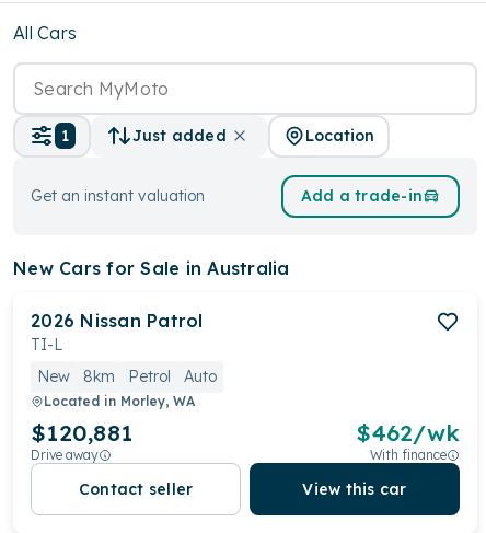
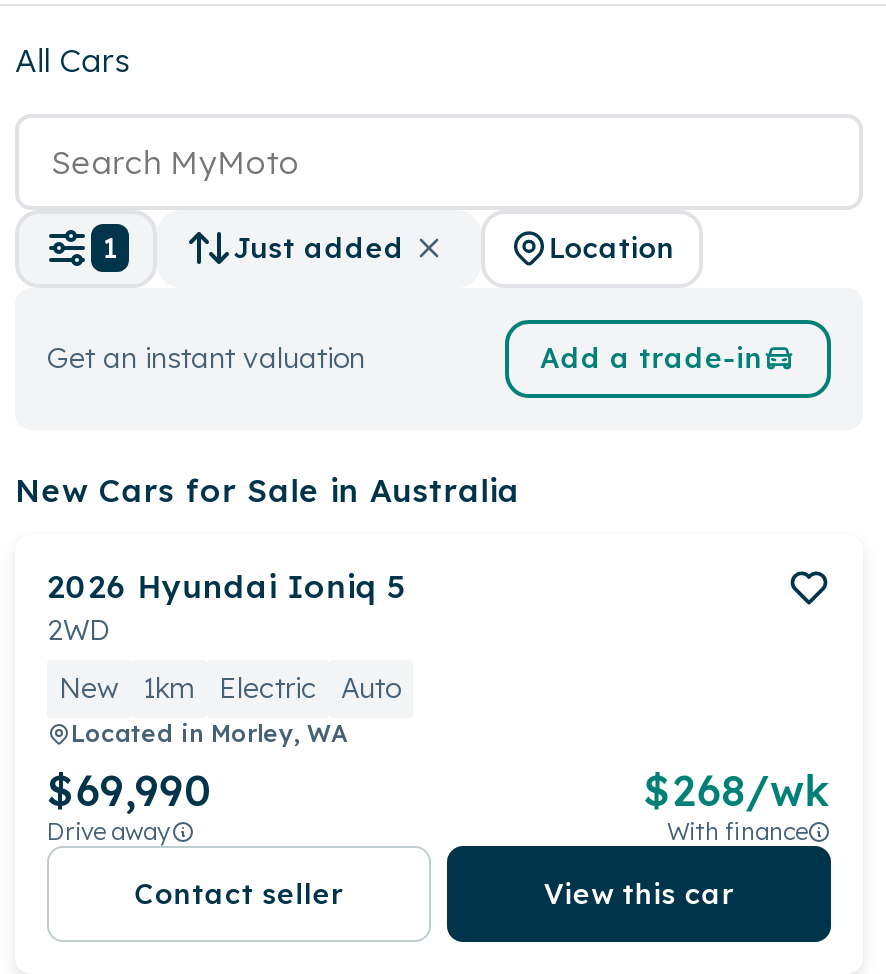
[31,310,203,355] 2026 Nissan Patrol | TI-L -> [47,566,405,648] 2026 Hyundai Ioniq 5 | 2WD
[83,367,171,386] 8km | Petrol -> [143,670,317,706] 1km | Electric
[31,418,132,447] $120,881 -> [47,764,213,816] $69,990
[356,418,460,447] $462/wk -> [643,764,831,816] $268/wk

